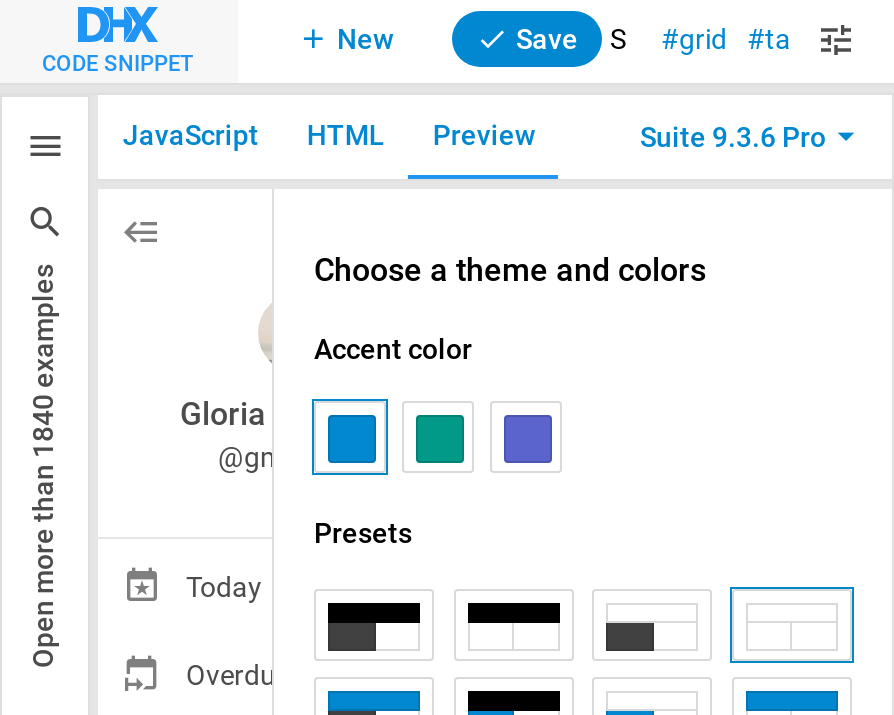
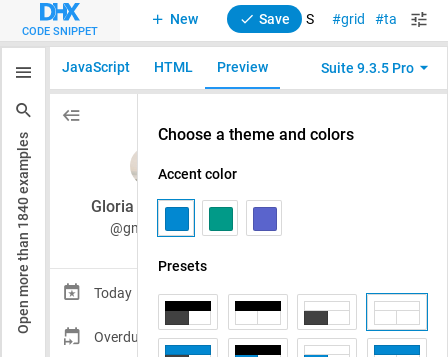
[640,117,826,155] Suite 9.3.6 Pro -> [321,58,414,77] Suite 9.3.5 Pro

